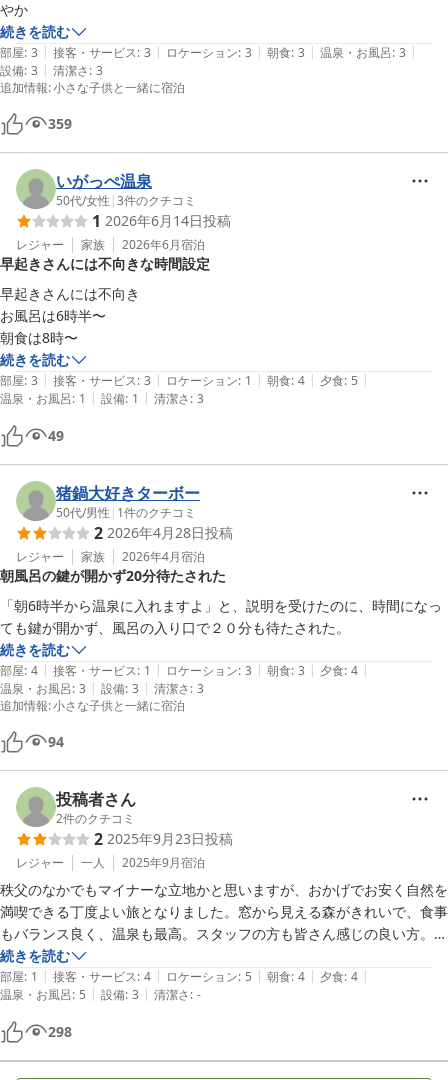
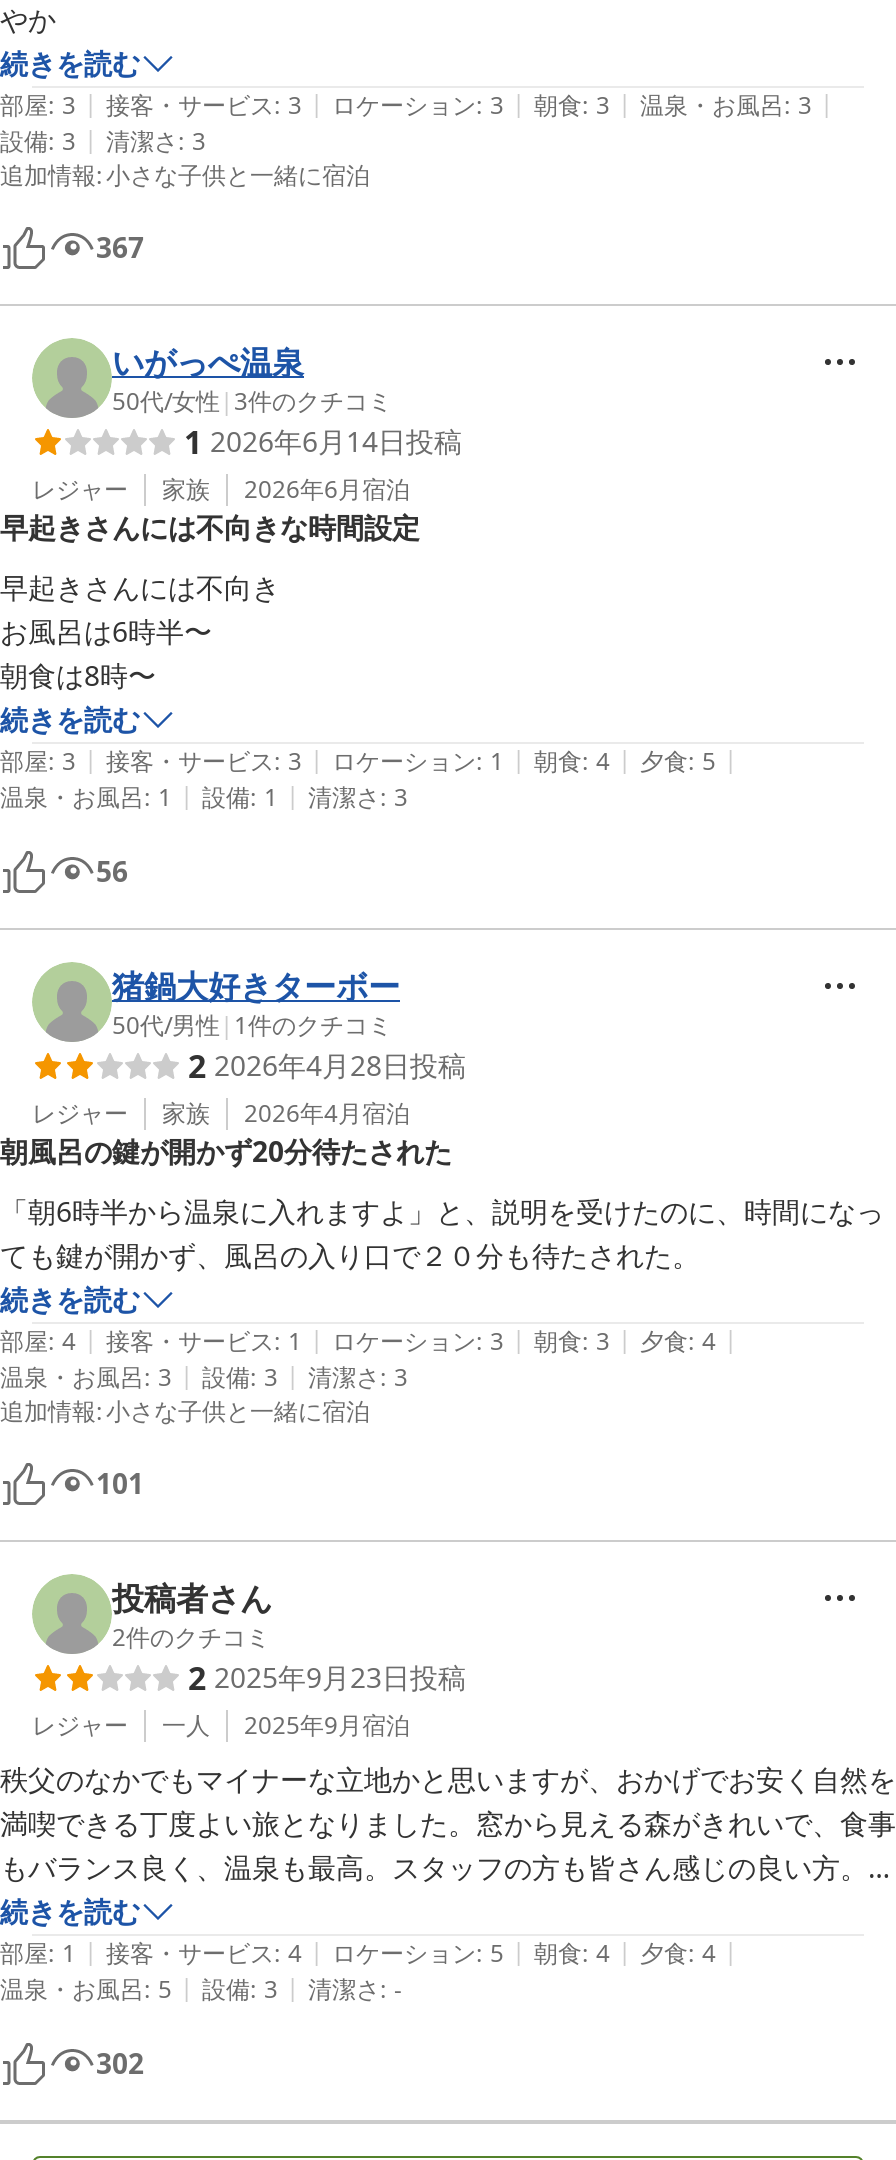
[48,114,72,133] 359 -> [96,228,144,266] 367
[48,426,64,445] 49 -> [96,852,128,890] 56
[48,732,64,751] 94 -> [96,1464,144,1502] 101
[48,1022,72,1041] 298 -> [96,2044,144,2082] 302

